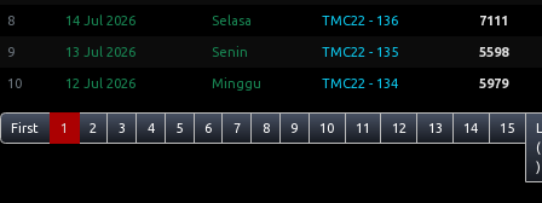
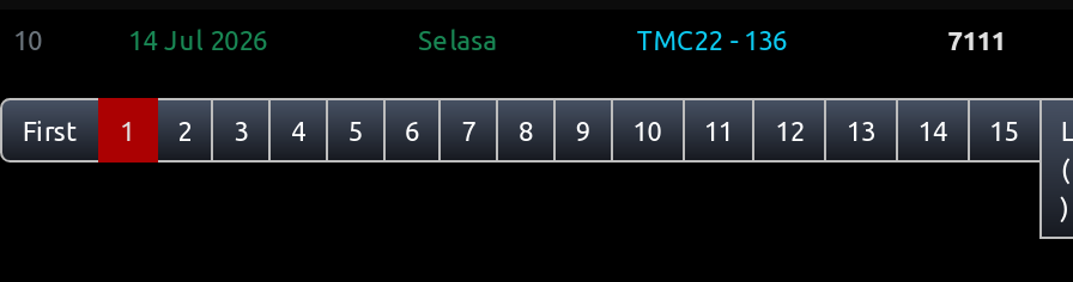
[7,13,14,28] 8 -> [13,26,42,55] 10
[7,45,508,91] 9 | 13 Jul 2026 | Senin | TMC22 - 135 | 5598 | 10 | 12 Jul 2026 | Minggu | TMC22 - 134 | 5979 -> none

